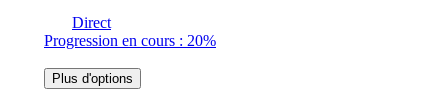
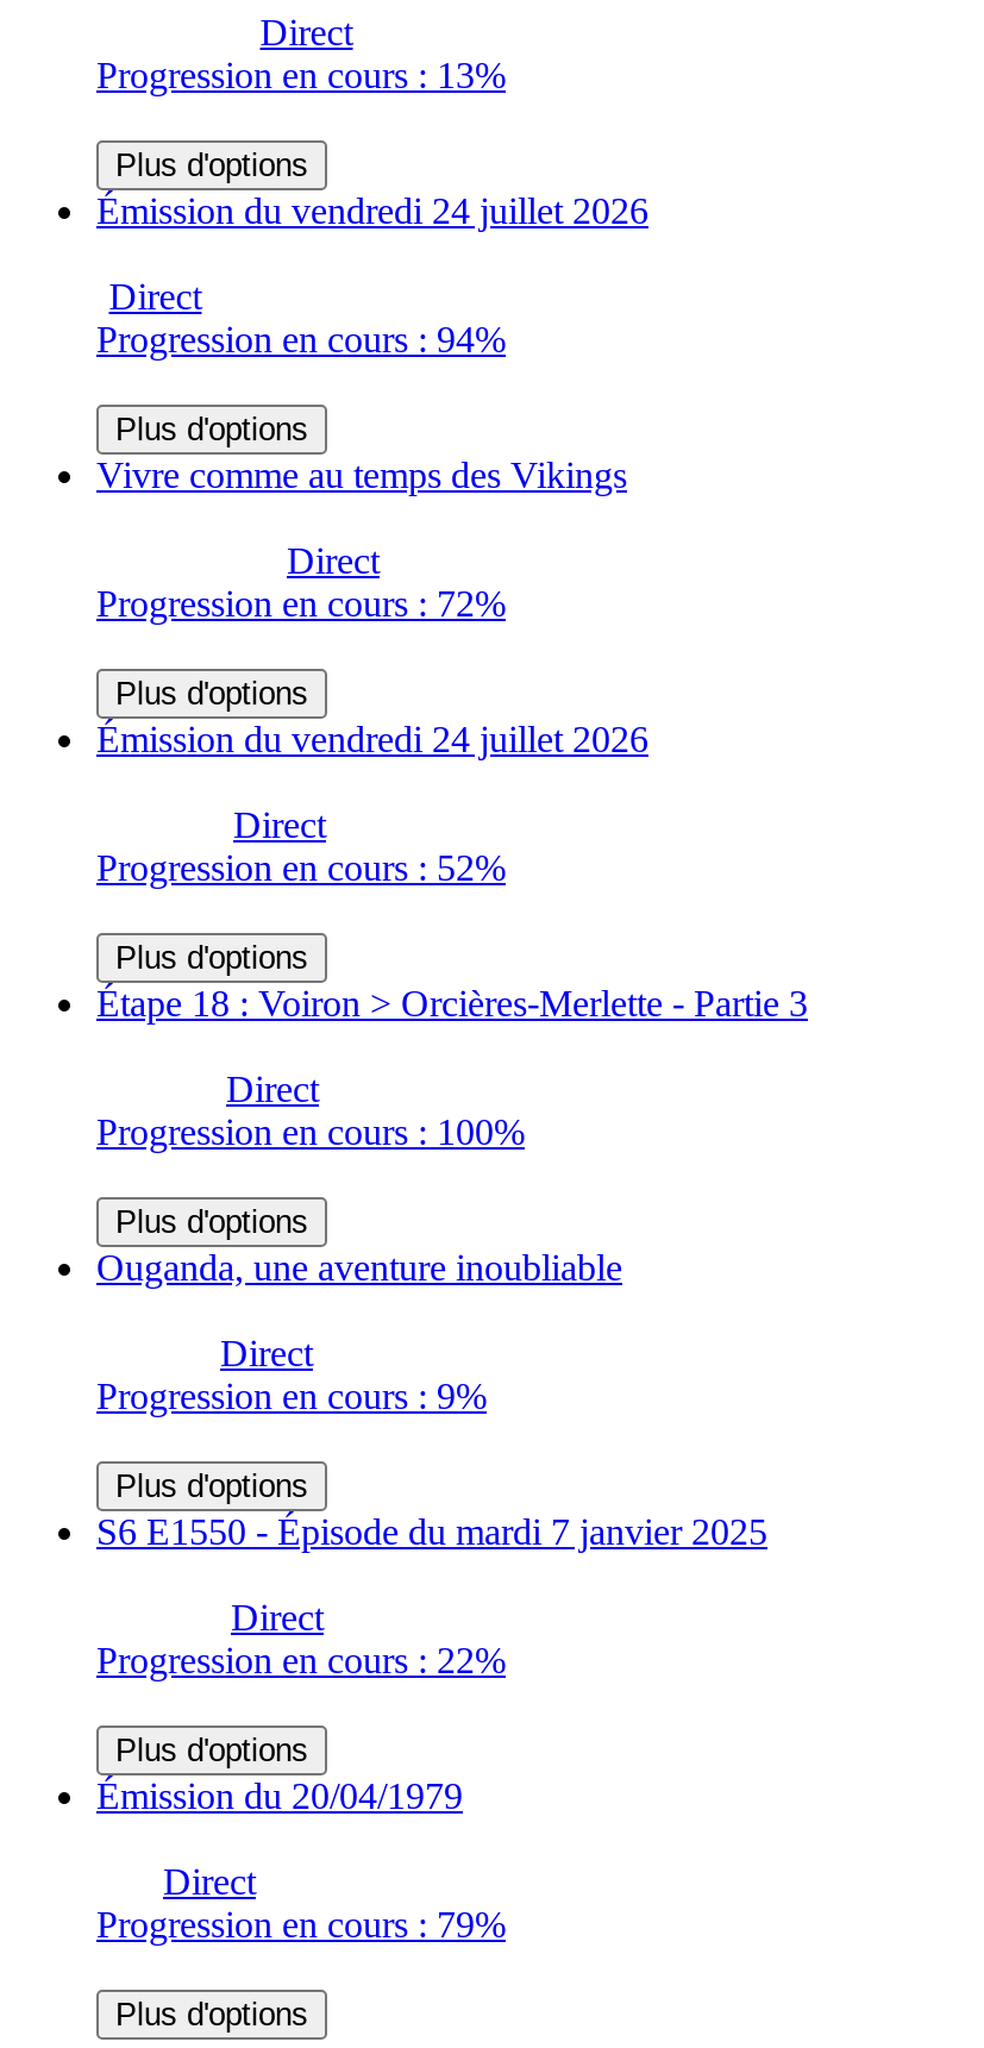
[44,32,216,49] Progression en cours : 20% -> [96,55,808,1945] Progression en cours : 13% | Plus d'options | Émission du vendredi 24 juillet 2026 | Direct | Progression en cours : 94% | Plus d'options | Vivre comme au temps des Vikings | Direct | Progression en cours : 72% | Plus d'options | Émission du vendredi 24 juillet 2026 | Direct | Progression en cours : 52% | Plus d'options | Étape 18 : Voiron > Orcières-Merlette - Partie 3 | Direct | Progression en cours : 100% | Plus d'options | Ouganda, une aventure inoubliable | Direct | Progression en cours : 9% | Plus d'options | S6 E1550 - Épisode du mardi 7 janvier 2025 | Direct | Progression en cours : 22% | Plus d'options | Émission du 20/04/1979 | Direct | Progression en cours : 79%

